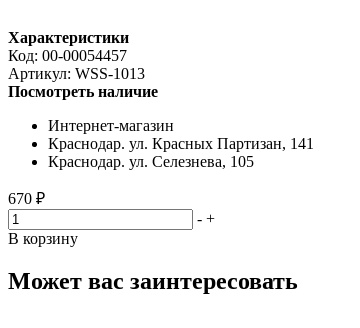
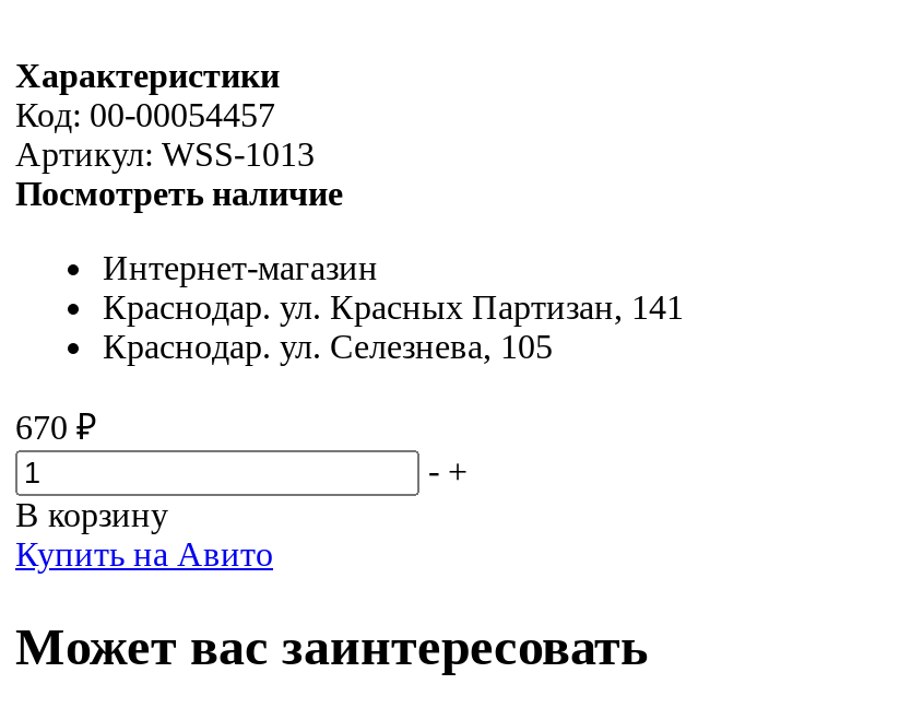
none -> [15,535,273,572] Купить на Авито

